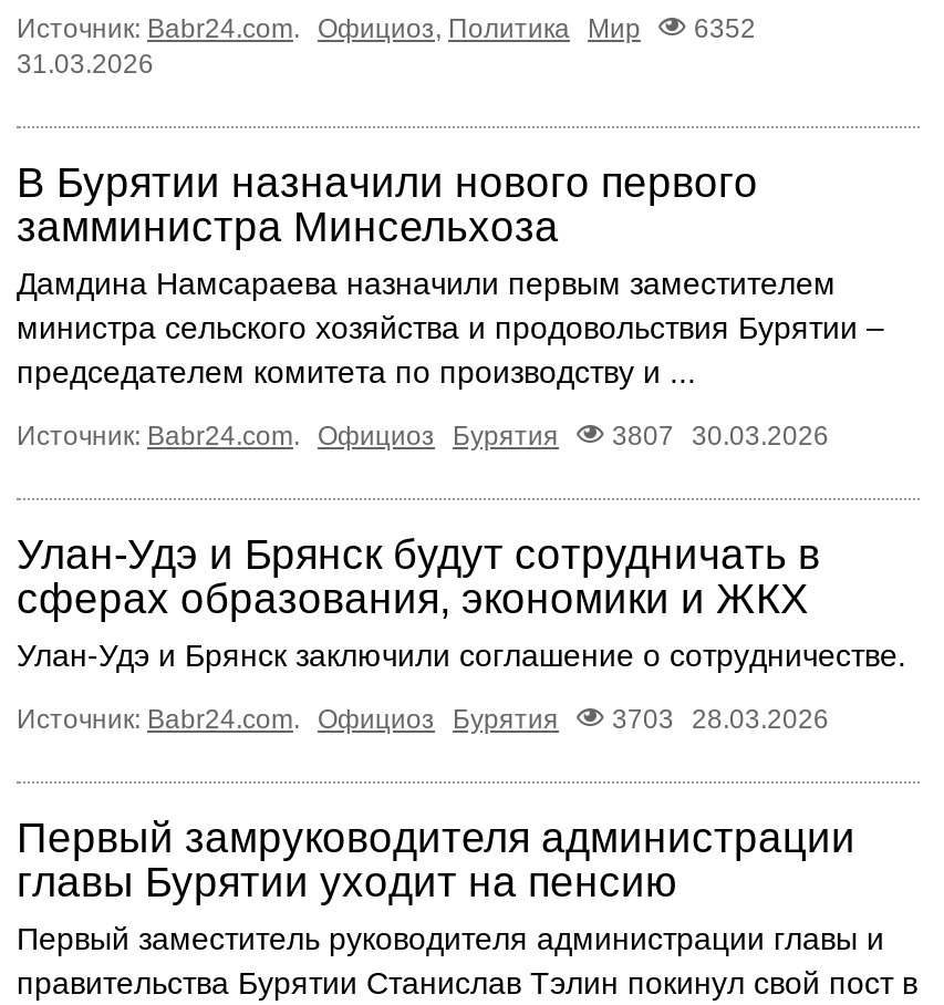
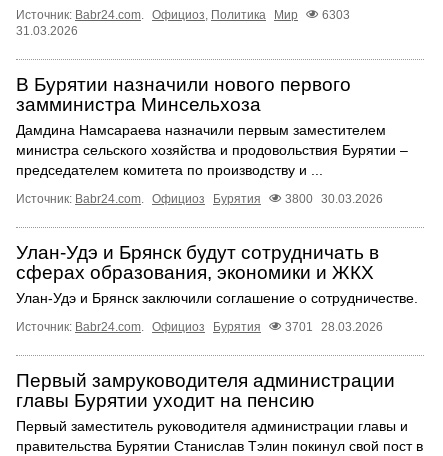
[17,13,756,44] Источник: Babr24.com. Официоз, Политика Мир 6352 -> [16,8,350,22] Источник: Babr24.com. Официоз, Политика Мир 6303
[612,420,829,451] 3807 30.03.2026 -> [285,192,383,206] 3800 30.03.2026
[612,704,829,735] 3703 28.03.2026 -> [285,320,383,334] 3701 28.03.2026

